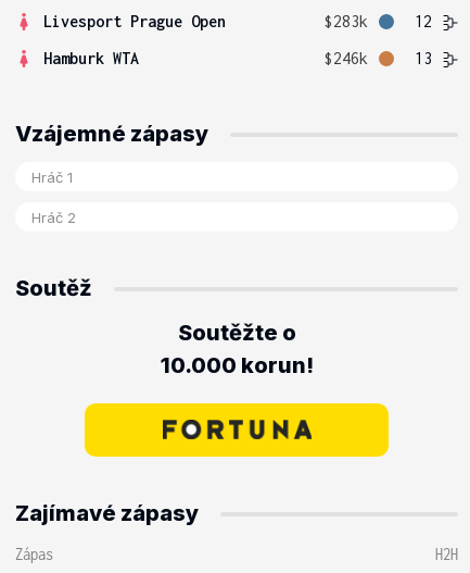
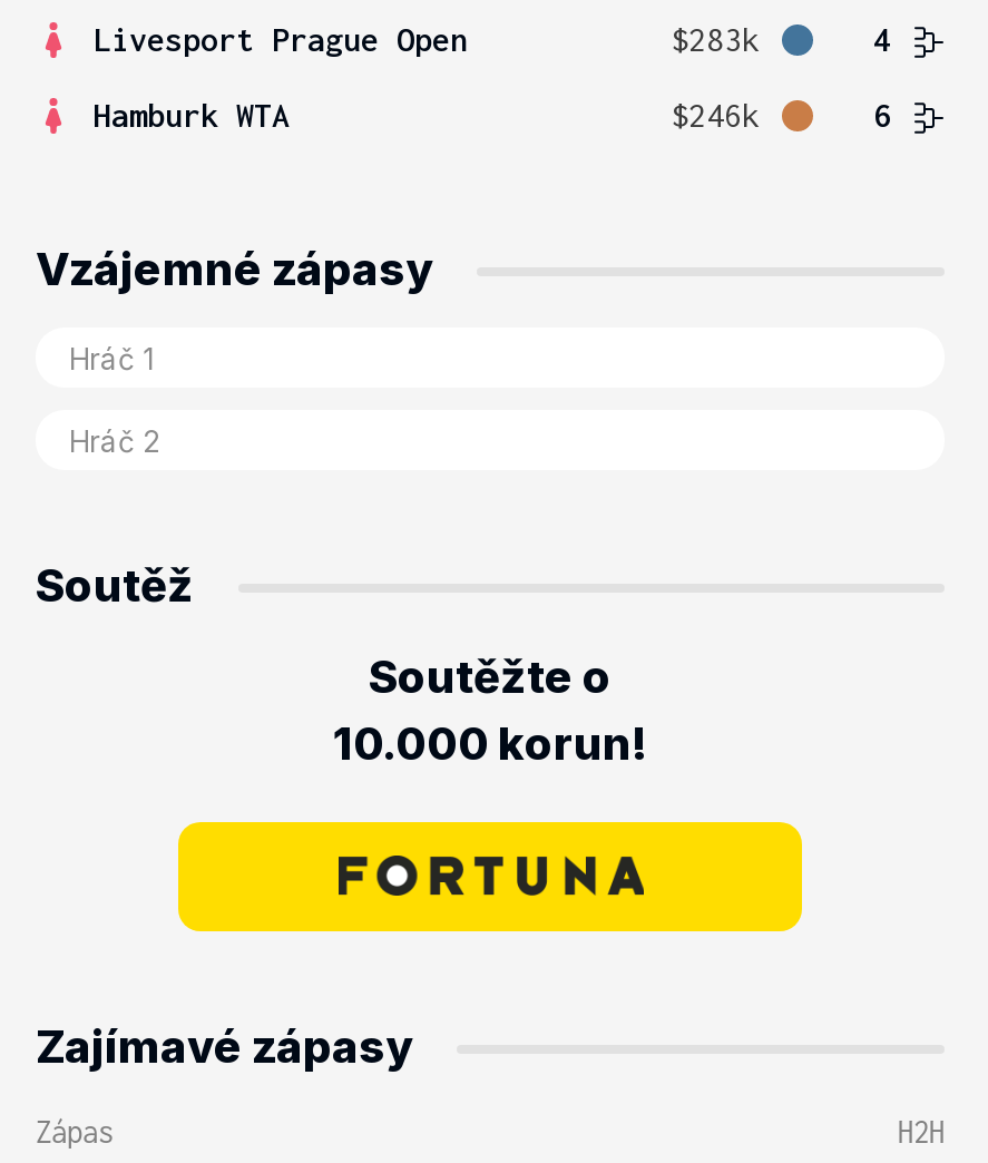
[415,12,432,30] 12 -> [873,20,891,58] 4
[415,49,432,67] 13 -> [873,96,891,134] 6

